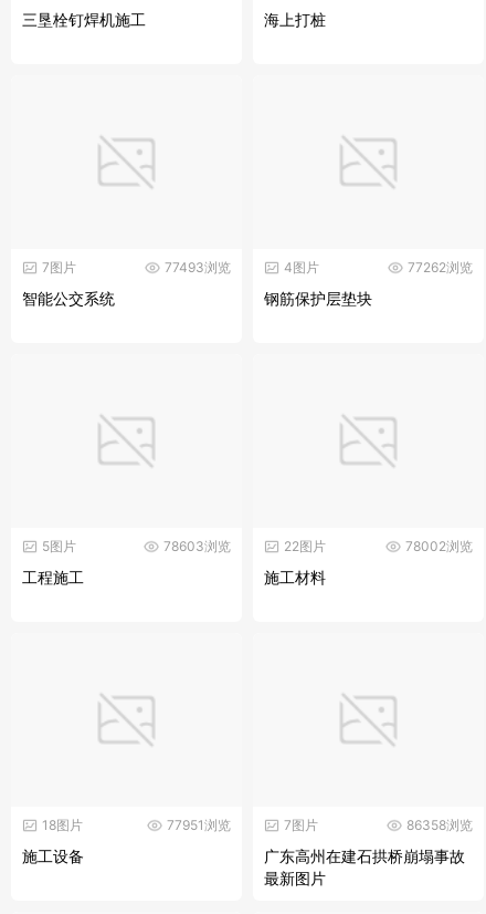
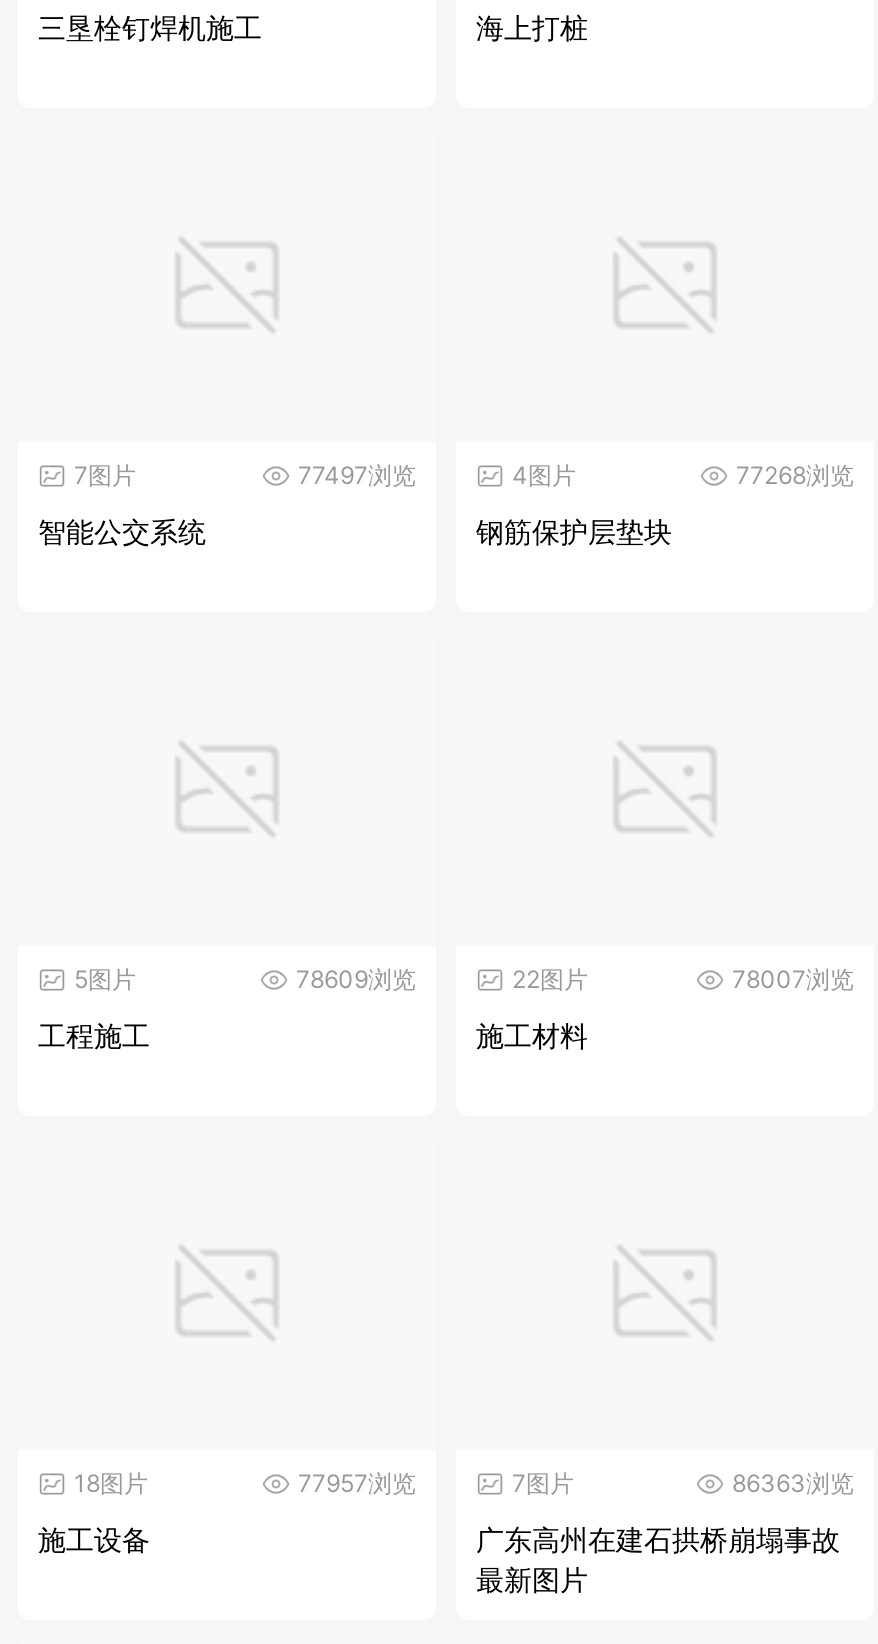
[165,259,231,276] 77493浏览 -> [298,460,416,490] 77497浏览
[408,259,473,276] 77262浏览 -> [736,460,854,490] 77268浏览
[163,538,231,554] 78603浏览 -> [296,964,416,994] 78609浏览
[405,538,473,554] 78002浏览 -> [732,964,854,994] 78007浏览
[167,816,231,833] 77951浏览 -> [298,1467,416,1497] 77957浏览
[406,816,473,833] 86358浏览 -> [732,1467,854,1497] 86363浏览

